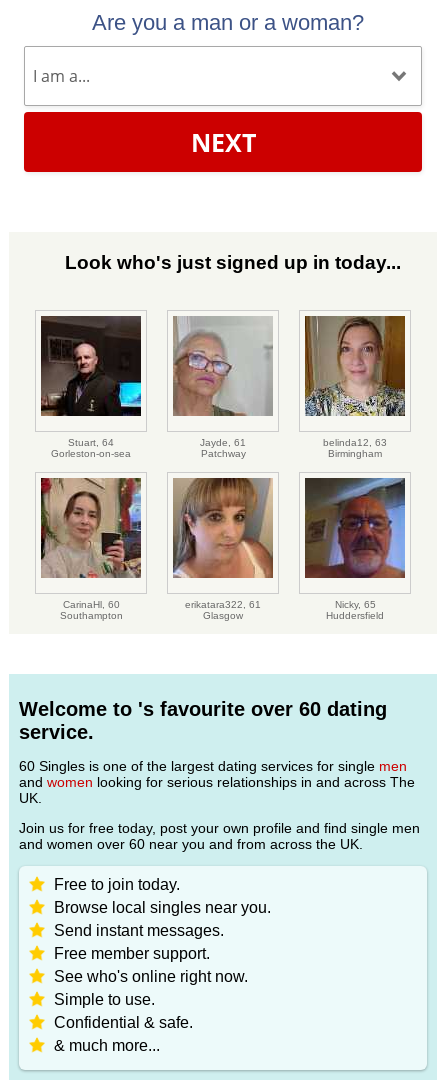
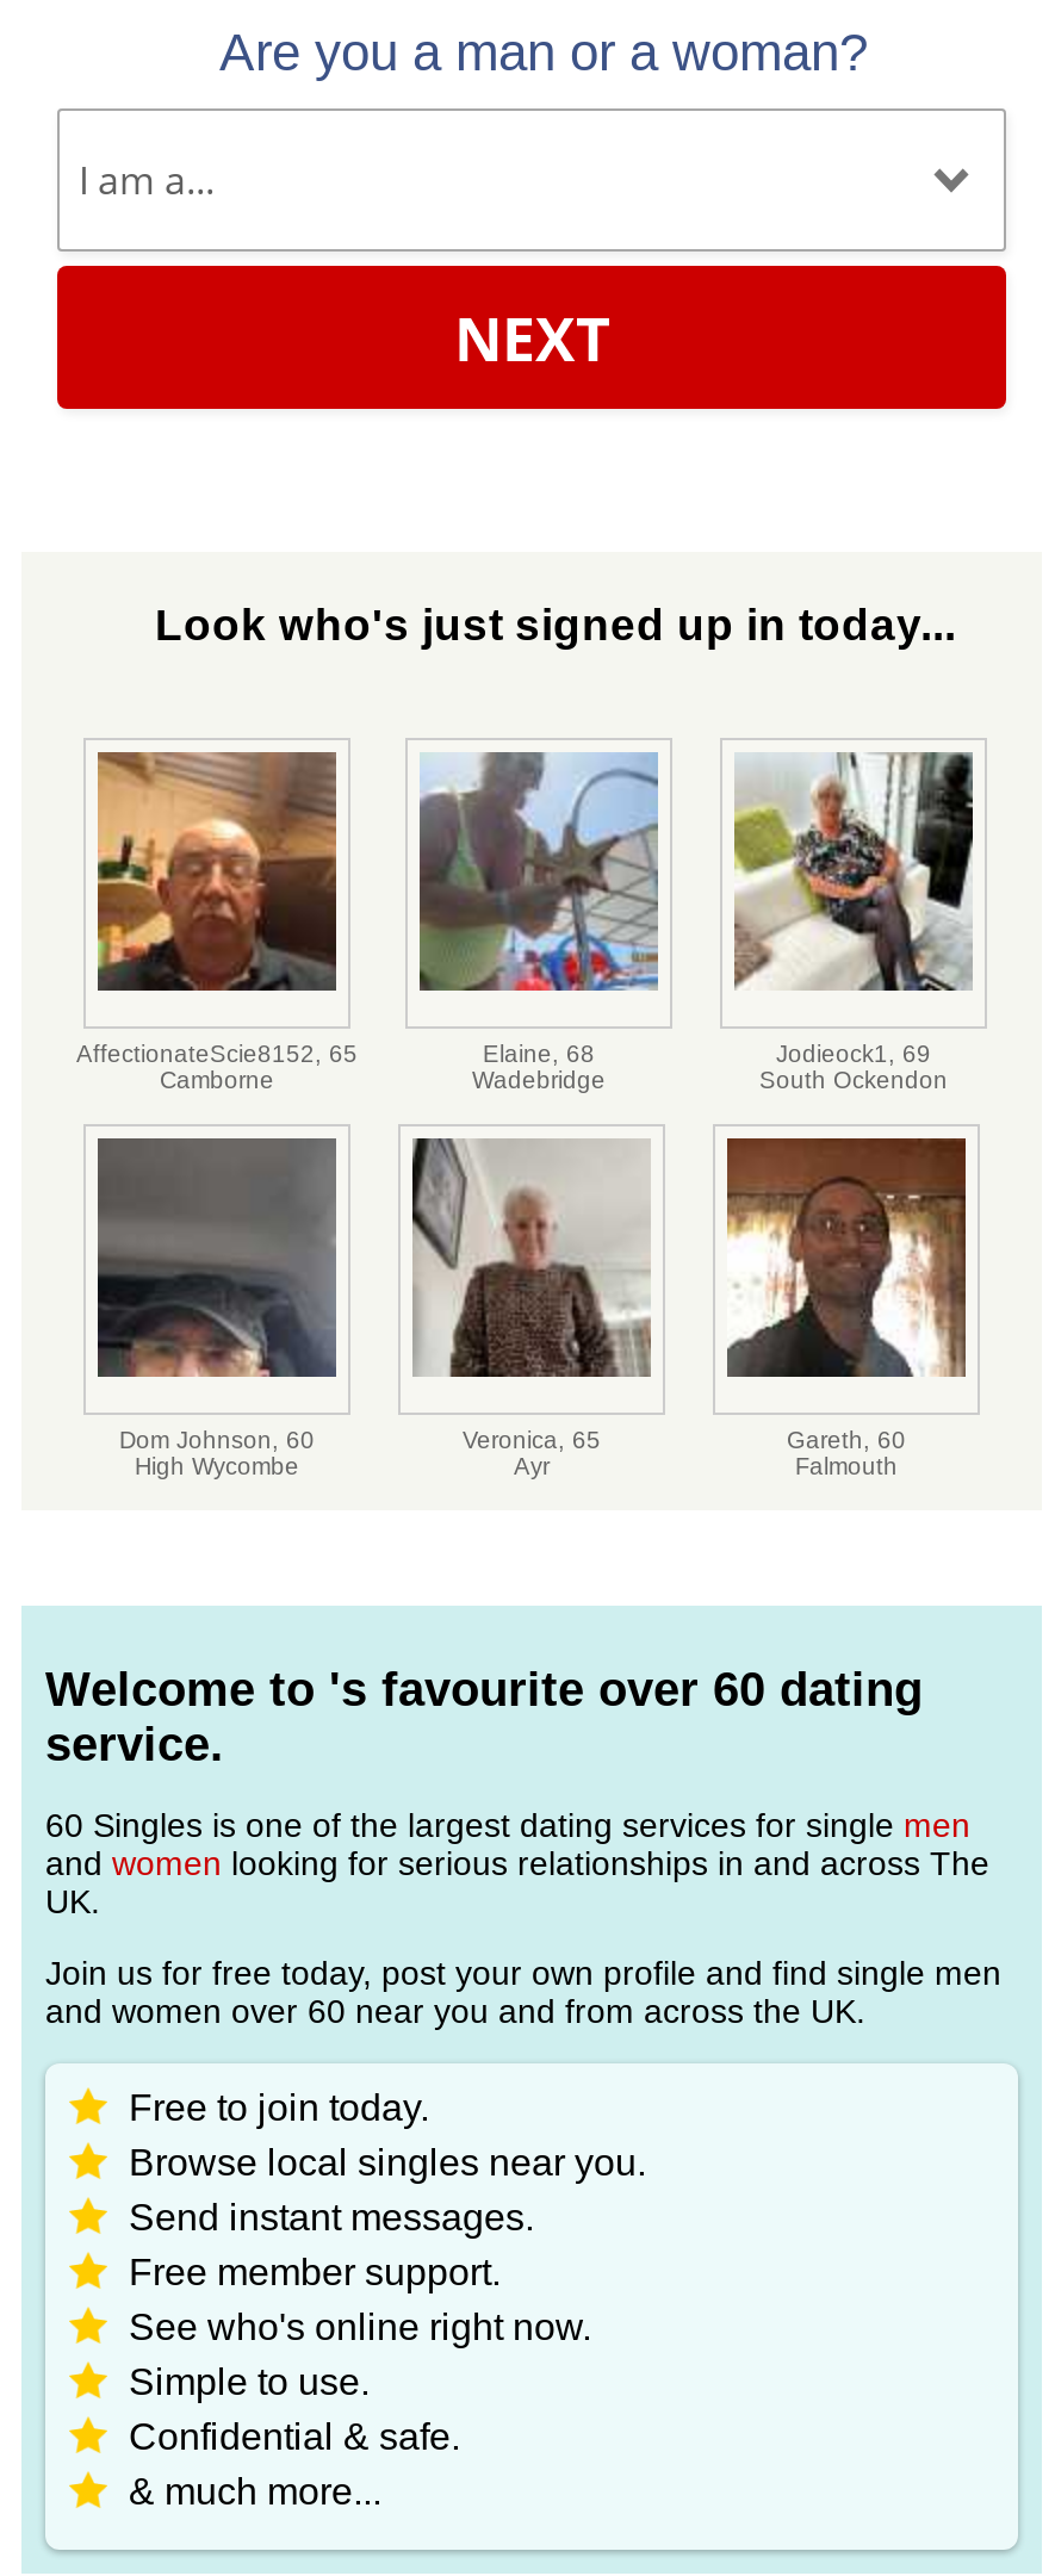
[40,315,142,459] [image] | Stuart, 64 | Gorleston-on-sea -> [76,750,358,1094] [image] | AffectionateScie8152, 65 | Camborne
[172,315,276,459] [image] | Jayde, 61 | Patchway -> [412,752,660,1094] [image] | Elaine, 68 | Wadebridge
[304,315,408,459] [image] | belinda12, 63 | Birmingham -> [727,752,975,1094] [image] | Jodieock1, 69 | South Ockendon
[41,478,142,621] [image] | CarinaHl, 60 | Southampton -> [98,1138,336,1480] [image] | Dom Johnson, 60 | High Wycombe
[173,477,274,621] [image] | erikatara322, 61 | Glasgow -> [410,1138,651,1480] [image] | Veronica, 65 | Ayr
[304,477,406,621] [image] | Nicky, 65 | Huddersfield -> [727,1136,968,1480] [image] | Gareth, 60 | Falmouth

